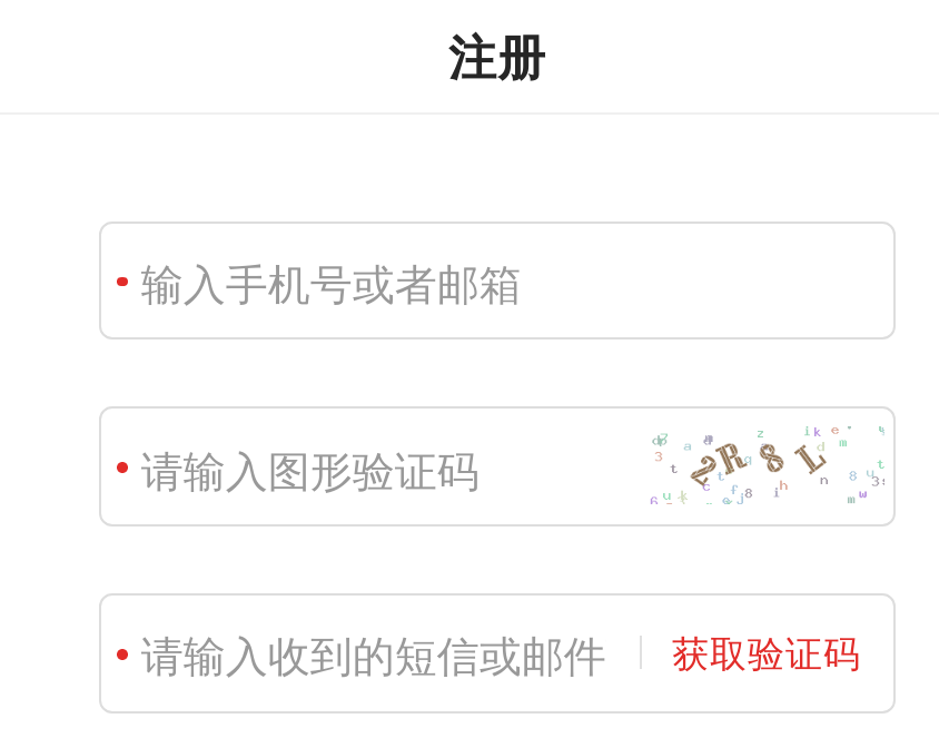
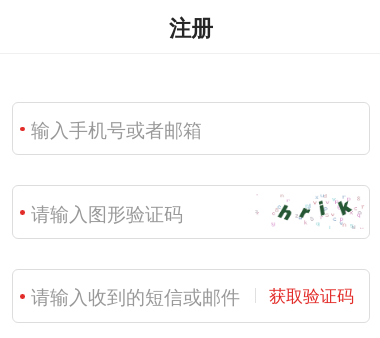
[642,424,887,506] [image] -> [255,194,364,229] [image]

